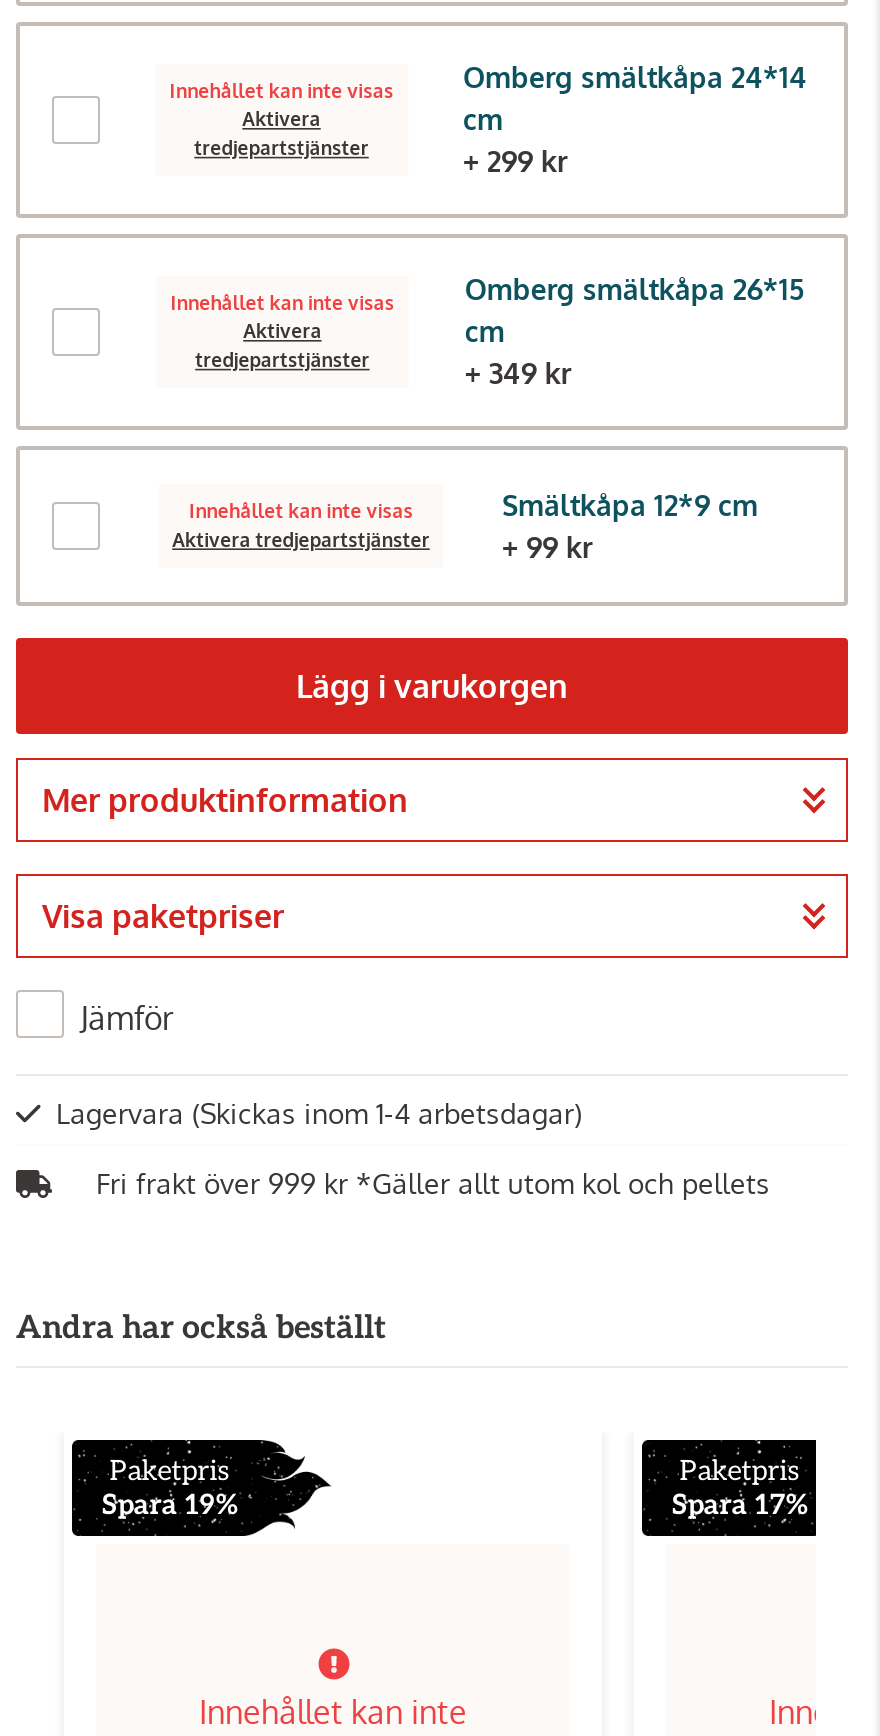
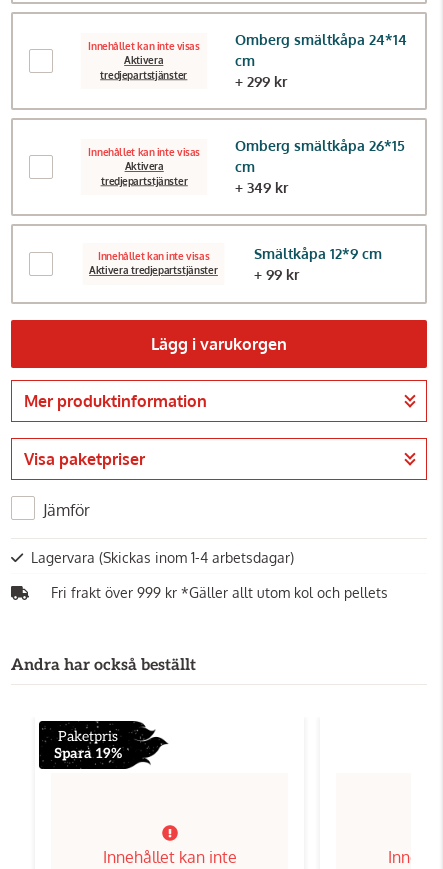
[672,1453,808,1521] Paketpris | Spara 17% -> none

